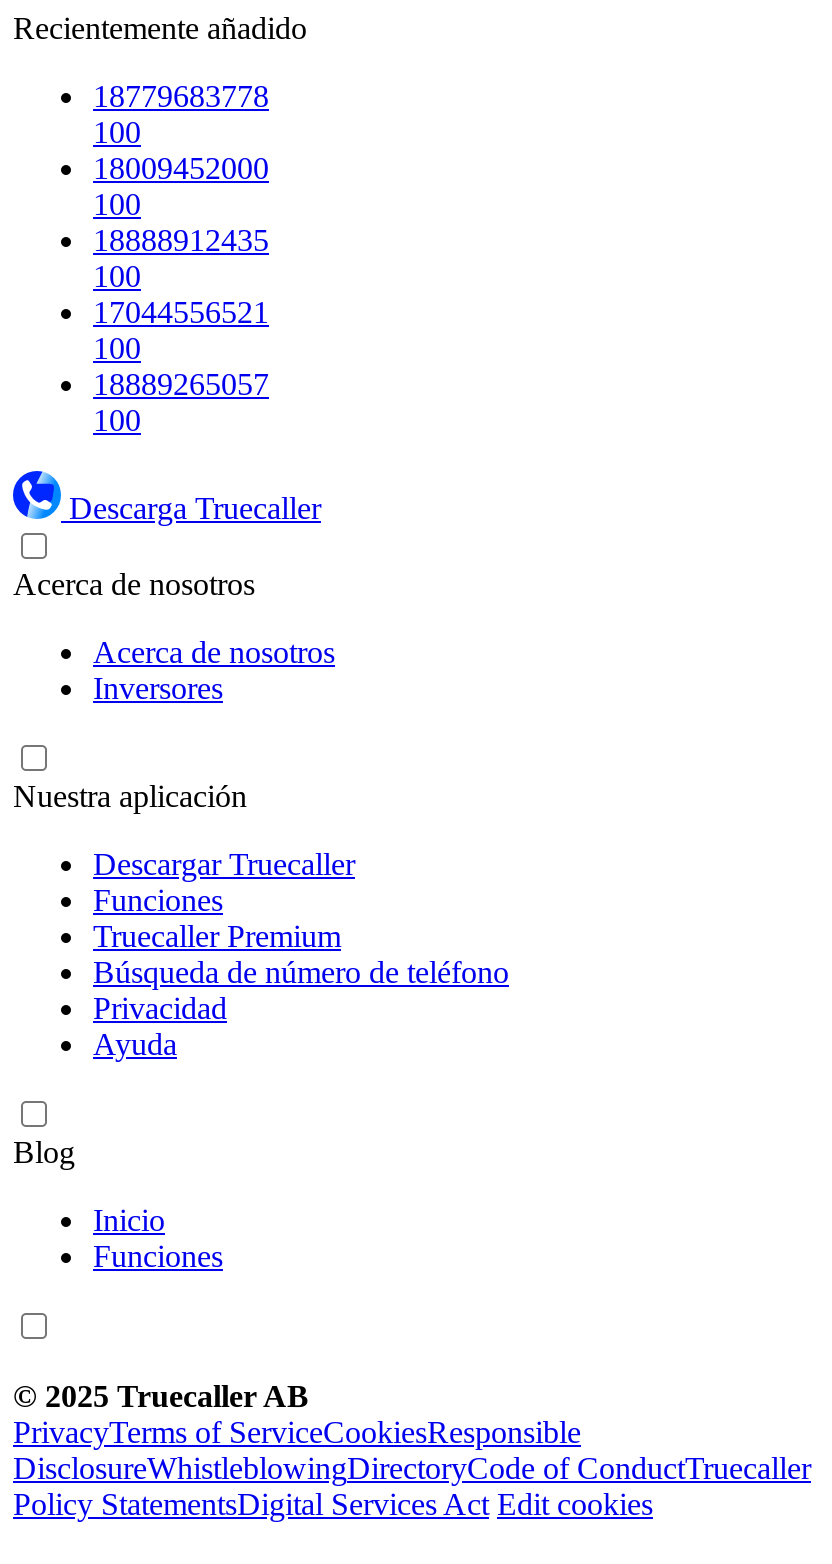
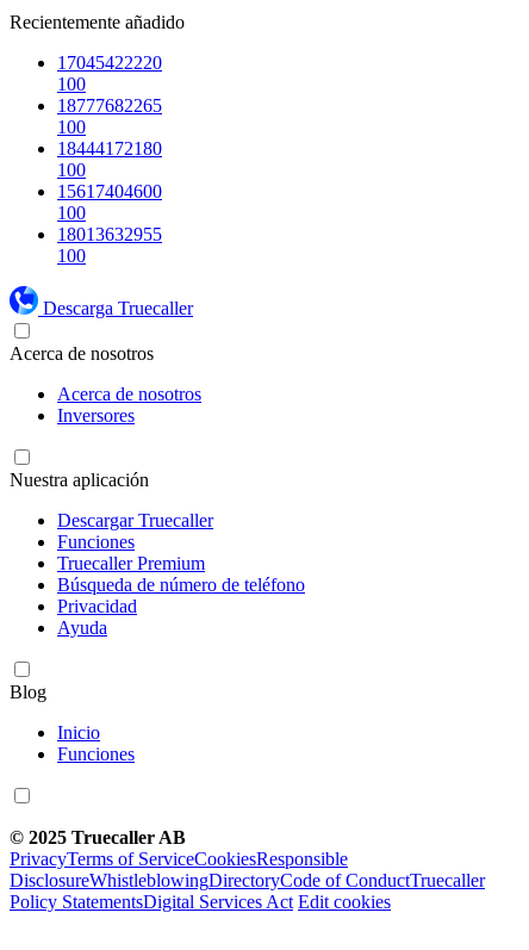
[93,79,269,113] 18779683778 -> [57,52,162,73] 17045422220
[93,151,269,185] 18009452000 -> [57,95,162,116] 18777682265
[93,223,269,257] 18888912435 -> [57,138,162,158] 18444172180
[93,295,269,329] 17044556521 -> [57,181,162,201] 15617404600
[93,367,269,401] 18889265057 -> [57,224,162,244] 18013632955

